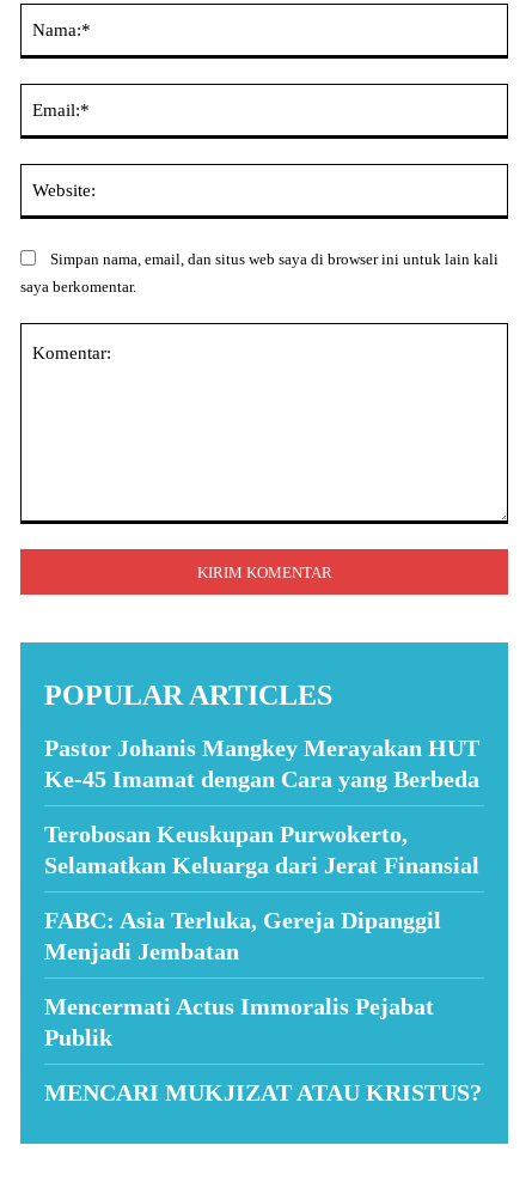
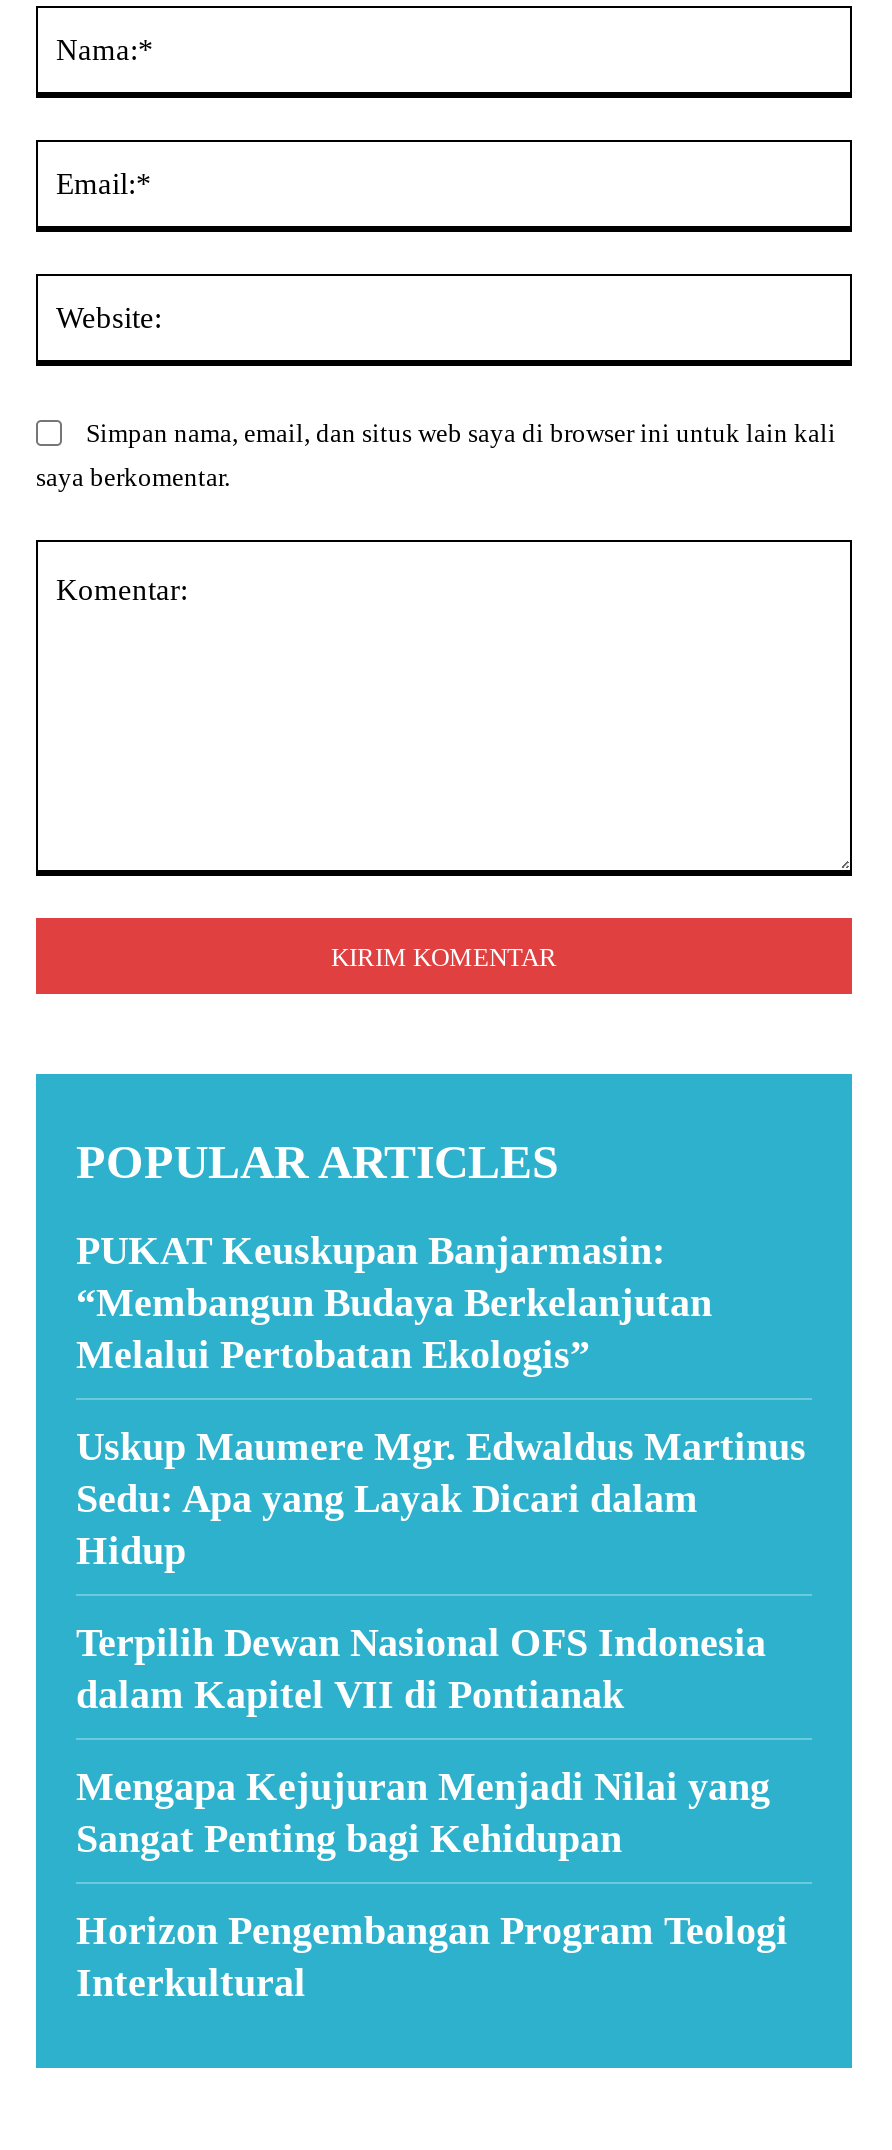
[44,735,479,792] Pastor Johanis Mangkey Merayakan HUT | Ke-45 Imamat dengan Cara yang Berbeda -> [76,1228,712,1376] PUKAT Keuskupan Banjarmasin: | “Membangun Budaya Berkelanjutan | Melalui Pertobatan Ekologis”
[44,821,479,878] Terobosan Keuskupan Purwokerto, | Selamatkan Keluarga dari Jerat Finansial -> [76,1424,806,1572] Uskup Maumere Mgr. Edwaldus Martinus | Sedu: Apa yang Layak Dicari dalam | Hidup
[44,907,441,965] FABC: Asia Terluka, Gereja Dipanggil | Menjadi Jembatan -> [76,1620,766,1716] Terpilih Dewan Nasional OFS Indonesia | dalam Kapitel VII di Pontianak
[44,993,434,1051] Mencermati Actus Immoralis Pejabat | Publik -> [76,1764,770,1860] Mengapa Kejujuran Menjadi Nilai yang | Sangat Penting bagi Kehidupan
[44,1079,482,1106] MENCARI MUKJIZAT ATAU KRISTUS? -> [76,1908,788,2004] Horizon Pengembangan Program Teologi | Interkultural

